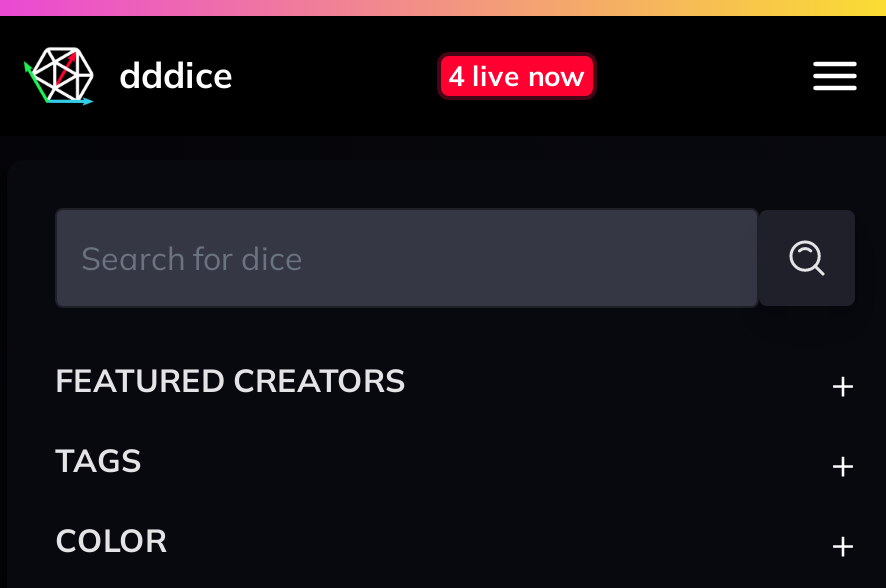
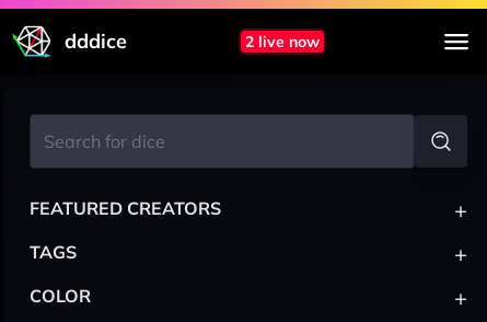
[448,58,584,94] 4 live now -> [245,32,319,51] 2 live now

